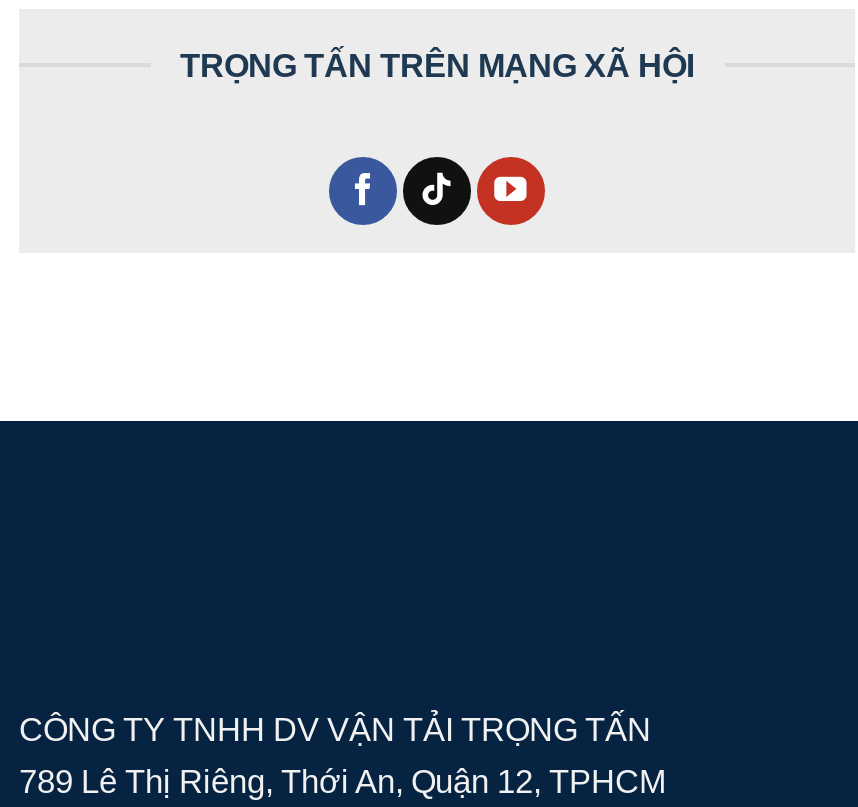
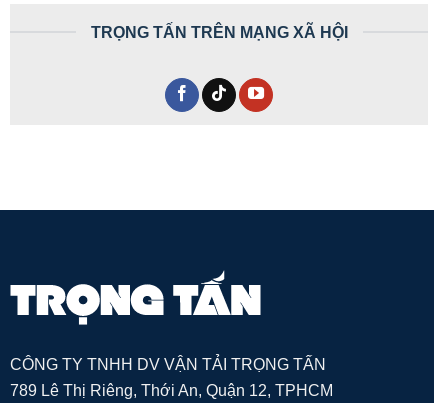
none -> [9,283,165,326] [image]
none -> [172,270,262,316] [image]

